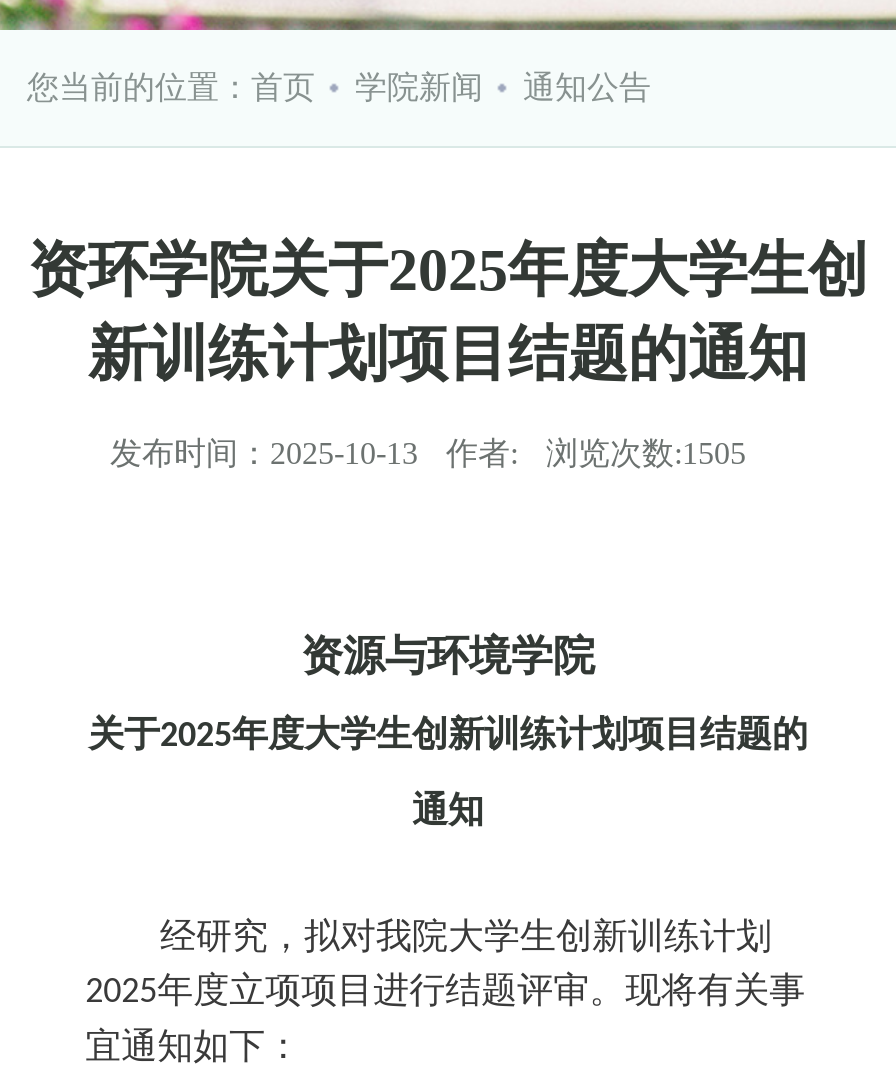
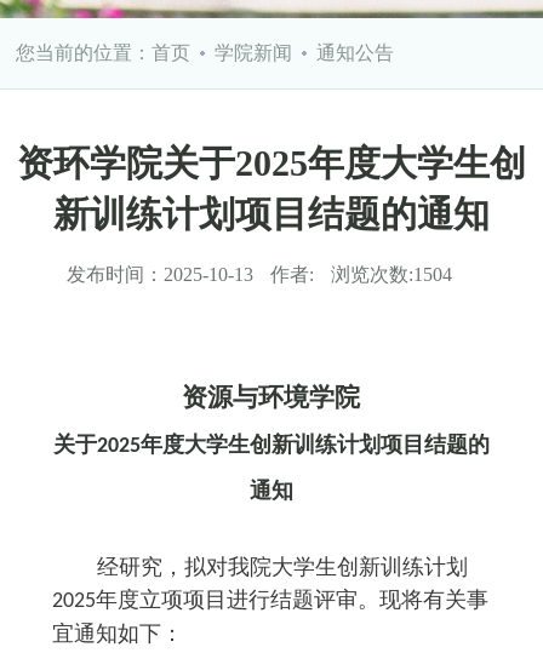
[110,437,746,471] 发布时间：2025-10-13 作者: 浏览次数:1505 -> [67,265,452,285] 发布时间：2025-10-13 作者: 浏览次数:1504

